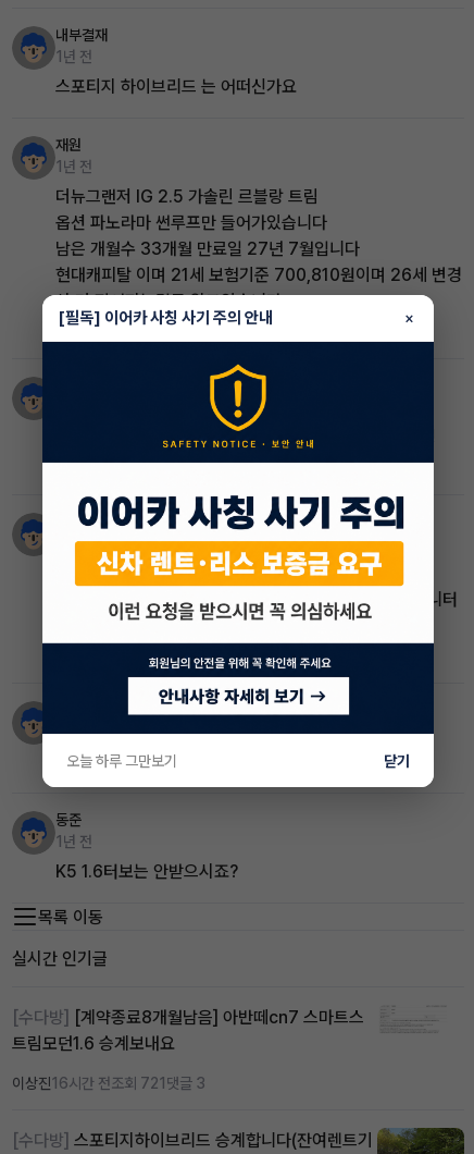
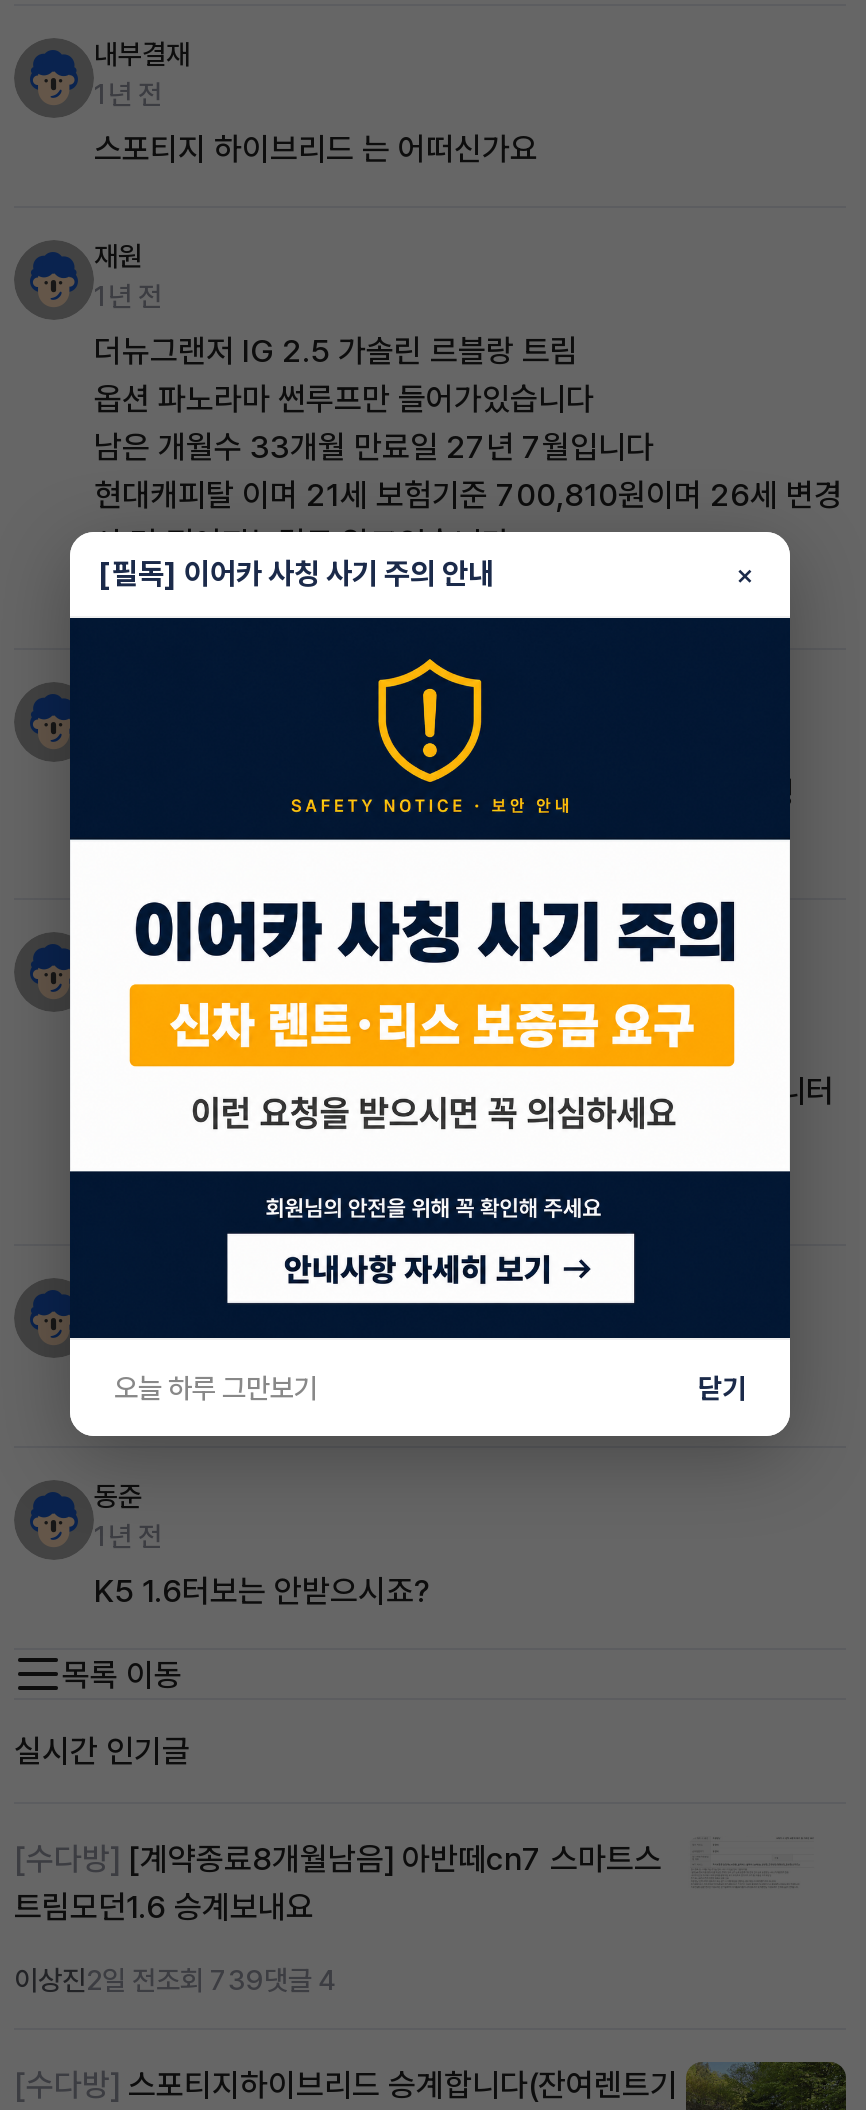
[12,1075,205,1092] 이상진16시간 전조회 721댓글 3 -> [14,1964,336,1996] 이상진2일 전조회 739댓글 4

